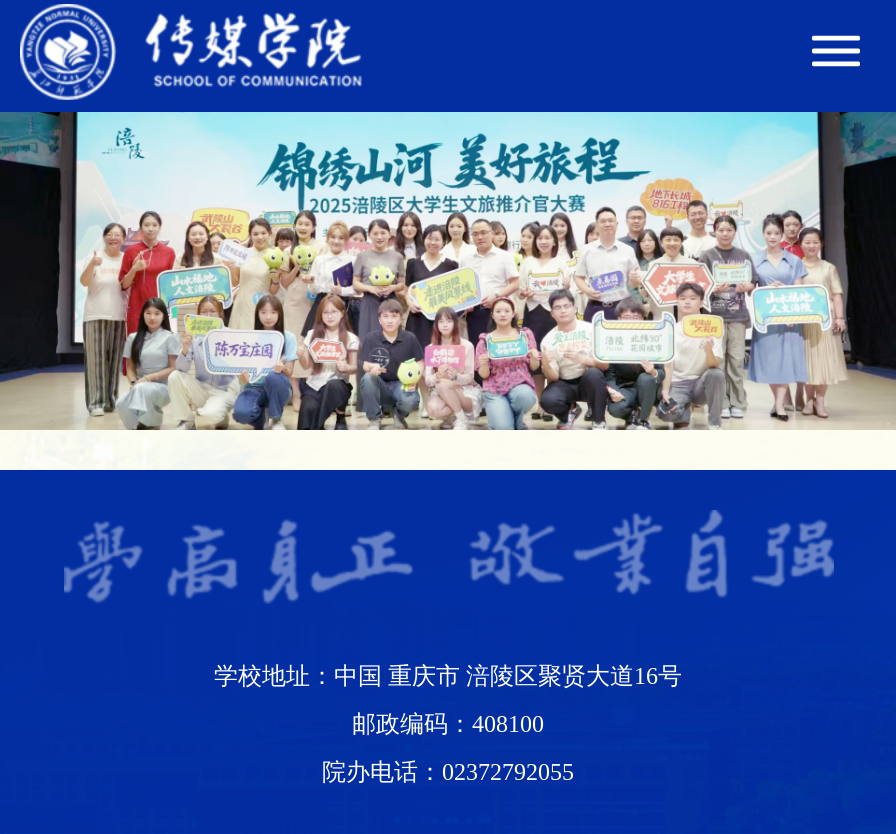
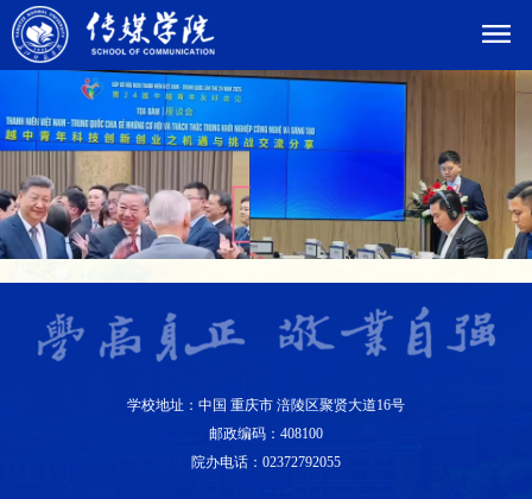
[6,110,890,432] [image] -> [4,69,528,260] [image]

